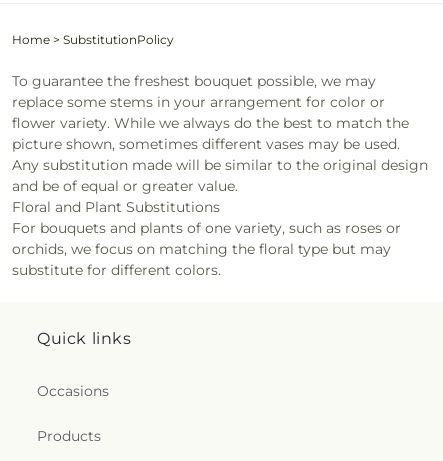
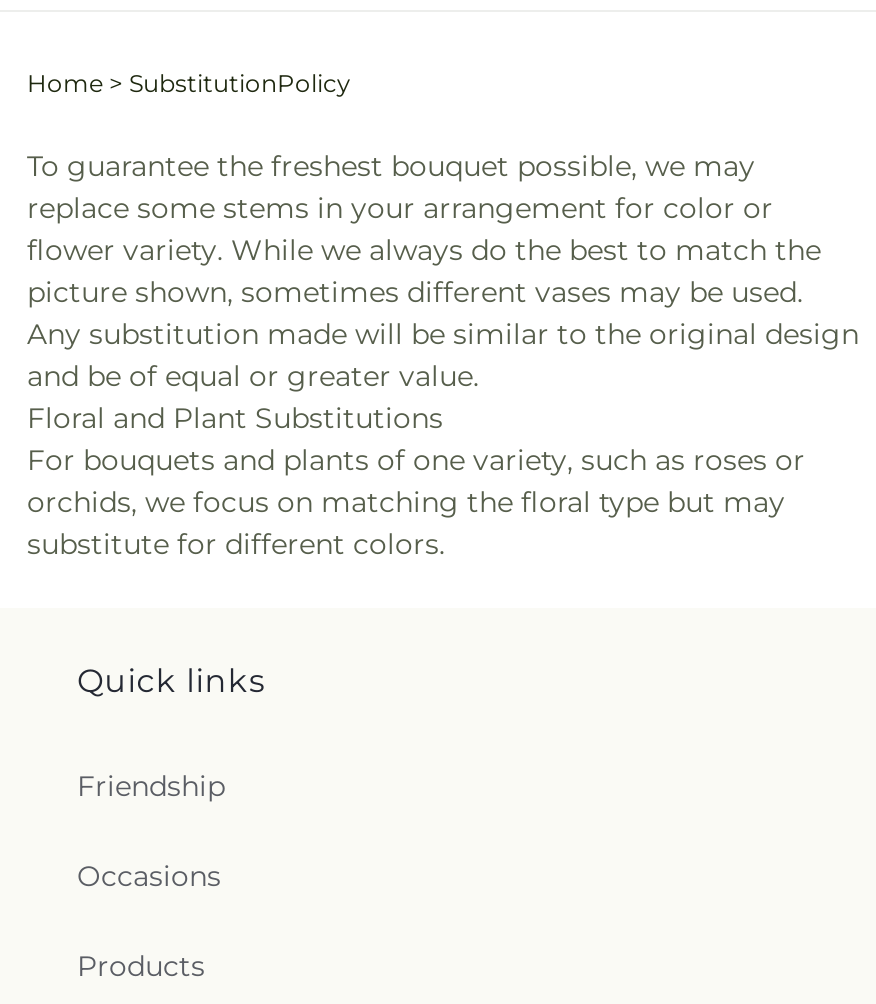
none -> [77,768,225,804] Friendship

